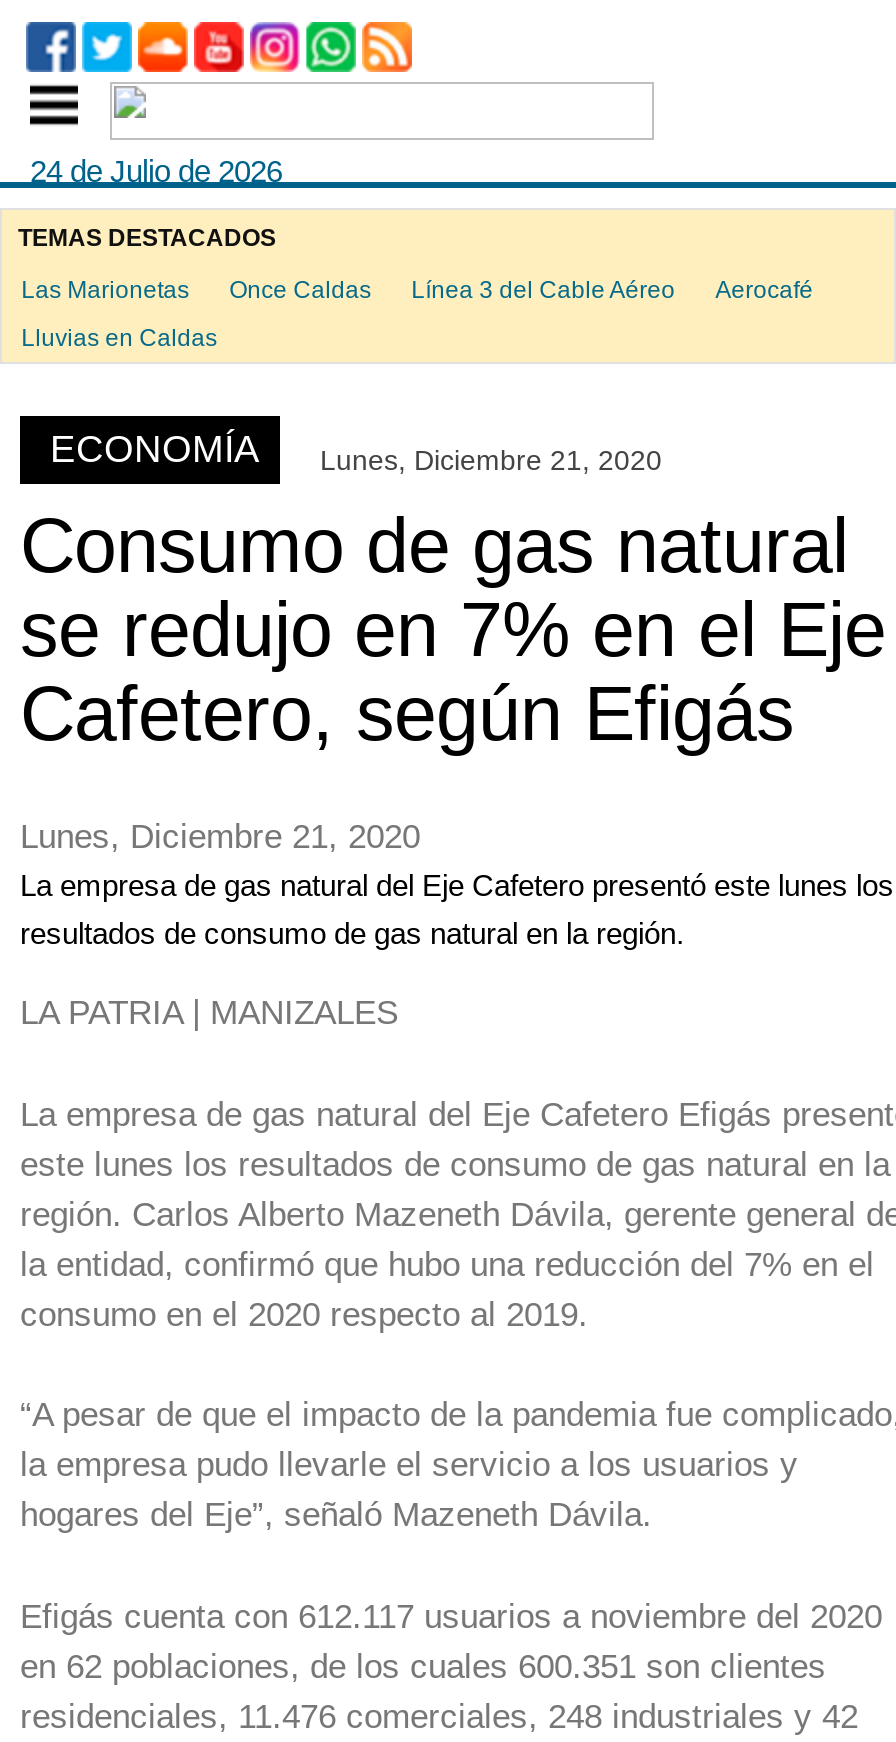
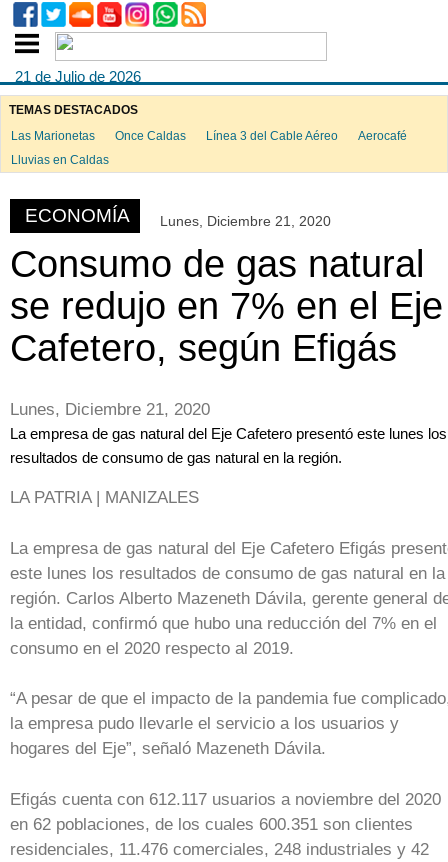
[30,154,282,188] 24 de Julio de 2026 -> [15,68,141,85] 21 de Julio de 2026

